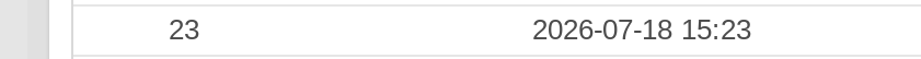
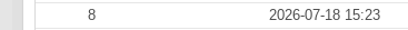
[169,13,199,46] 23 -> [88,7,96,23] 8

